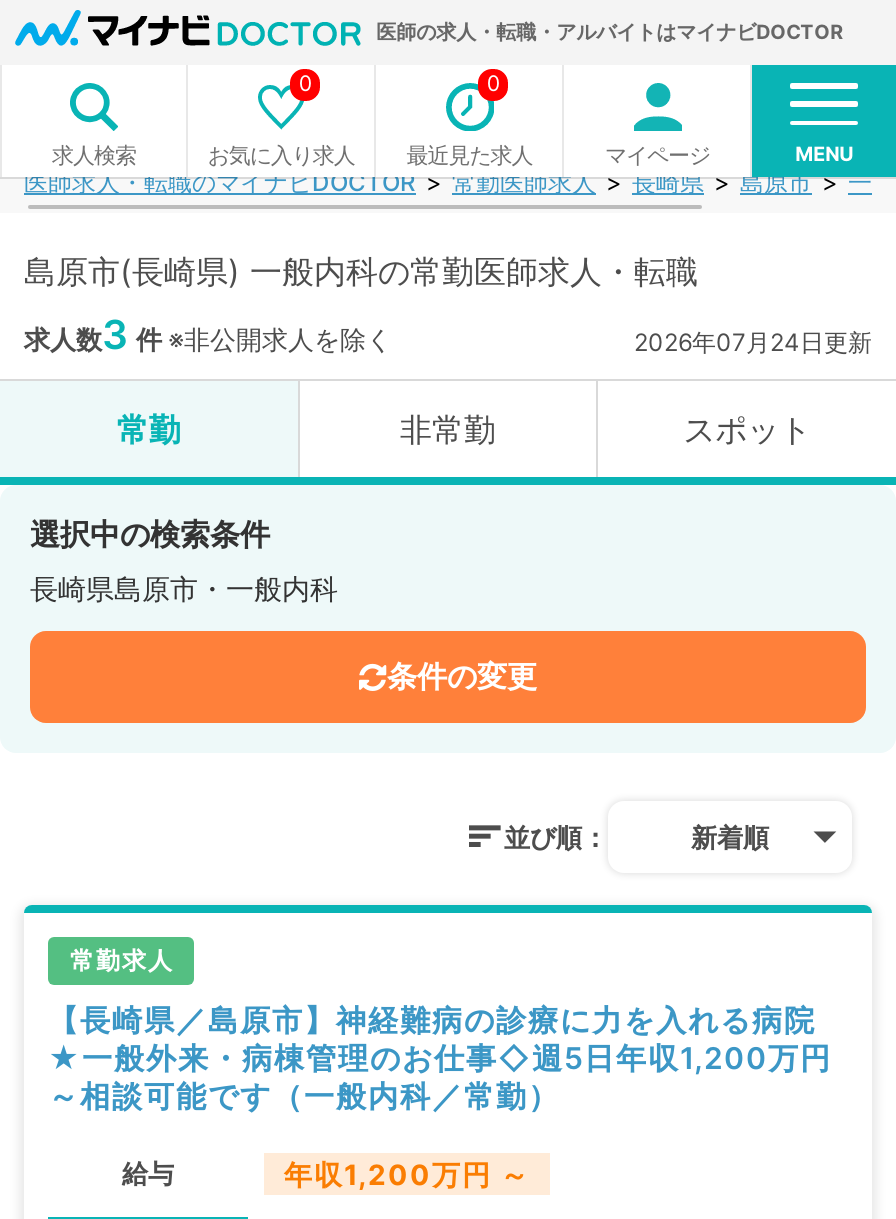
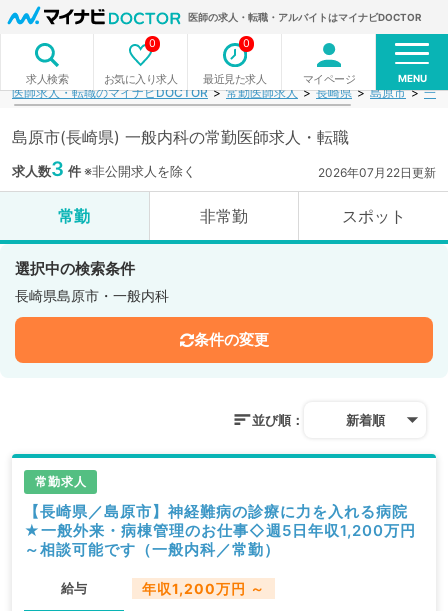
[634,327,872,357] 2026年07月24日更新 -> [318,165,436,180] 2026年07月22日更新

